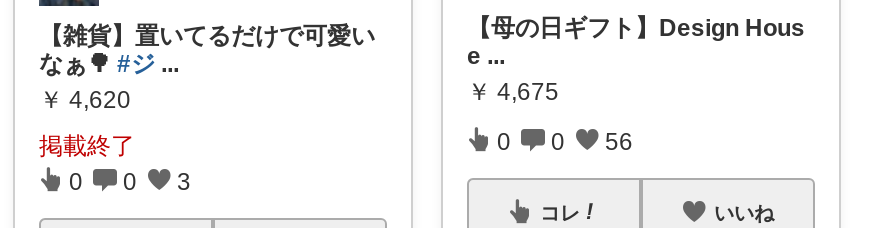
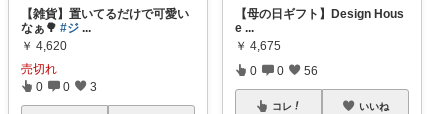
[39,132,135,160] 掲載終了 -> [21,62,57,76] 売切れ

